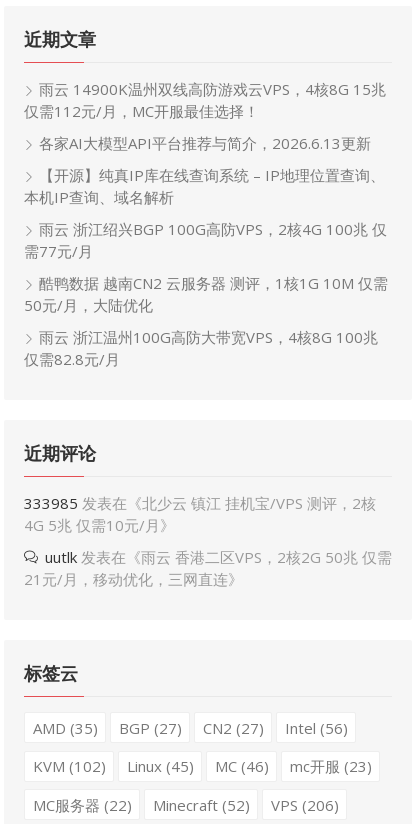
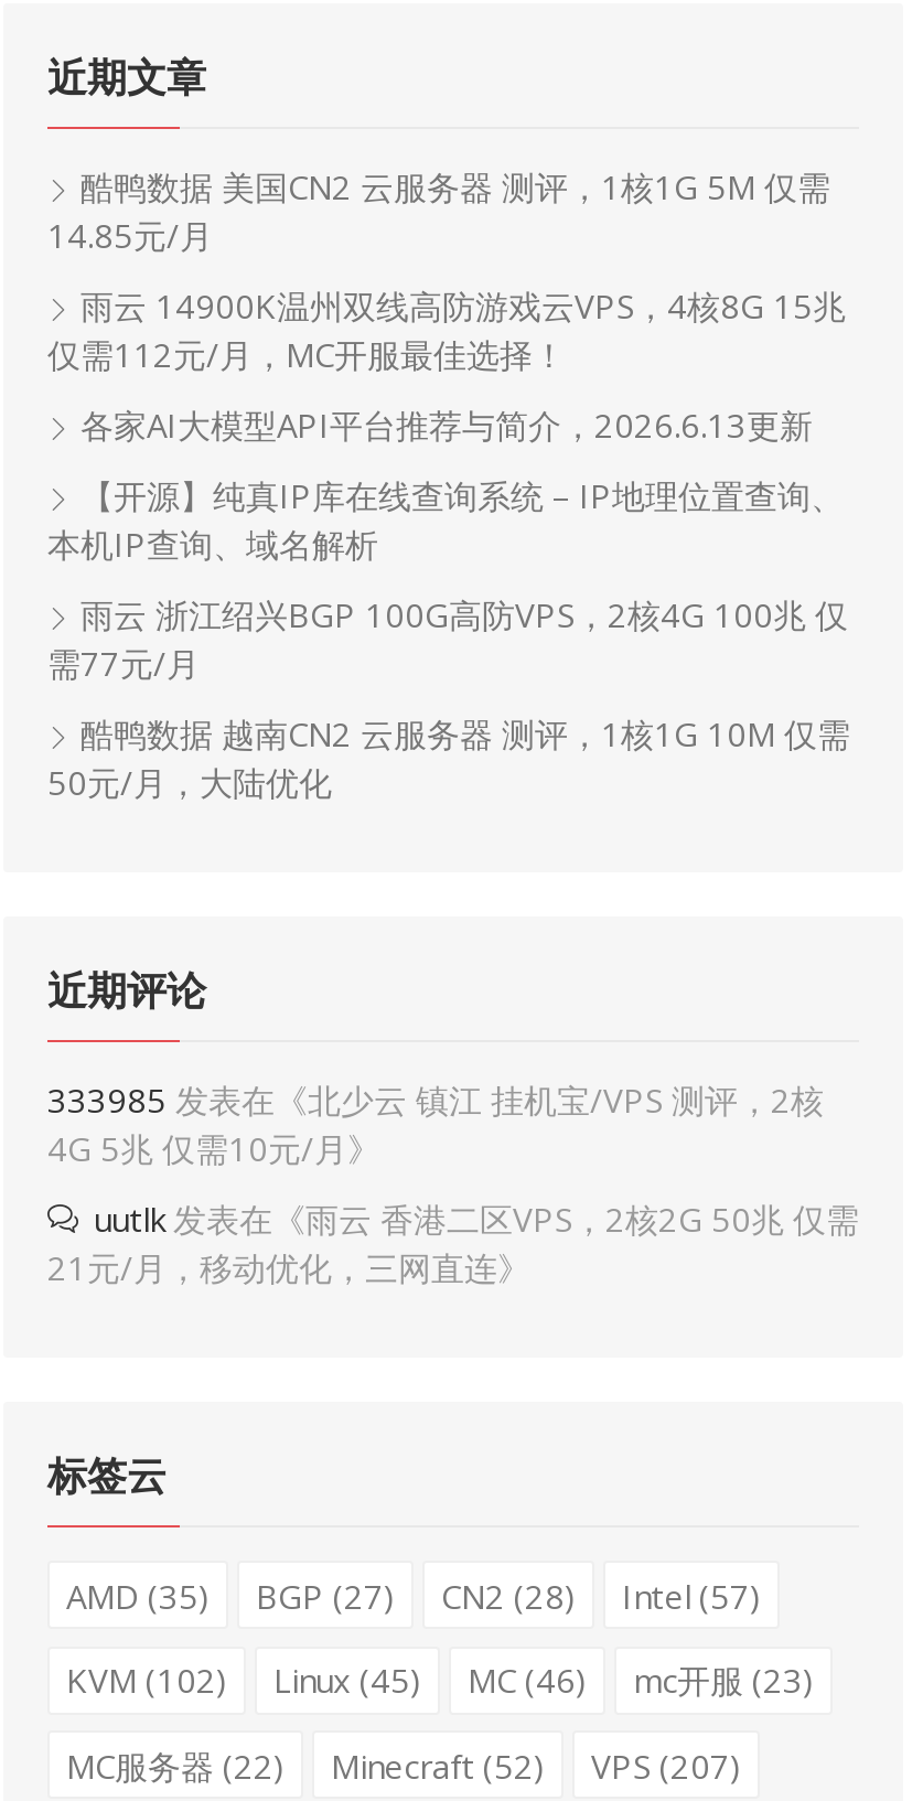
none -> [47,164,830,257] 酷鸭数据 美国CN2 云服务器 测评，1核1G 5M 仅需 | 14.85元/月
moved [24,79,388,315] -> [47,283,850,804]: 雨云 14900K温州双线高防游戏云VPS，4核8G 15兆 | 仅需112元/月，MC开服最佳选择！ | 各家AI大模型API平台推荐与简介，2026.6.13更新 | ... | 酷鸭数据 越南CN2 云服务器 测评，1核1G 10M 仅需 | 50元/月，大陆优化
[24,327,378,369] 雨云 浙江温州100G高防大带宽VPS，4核8G 100兆 | 仅需82.8元/月 -> none
[202,717,263,737] CN2 (27) -> [441,1573,576,1617] CN2 (28)
[284,717,347,737] Intel (56) -> [622,1573,761,1617] Intel (57)
[32,794,338,814] MC服务器(22) Minecraft (52) VPS (206) -> [66,1743,741,1787] MC服务器(22) Minecraft (52) VPS (207)

